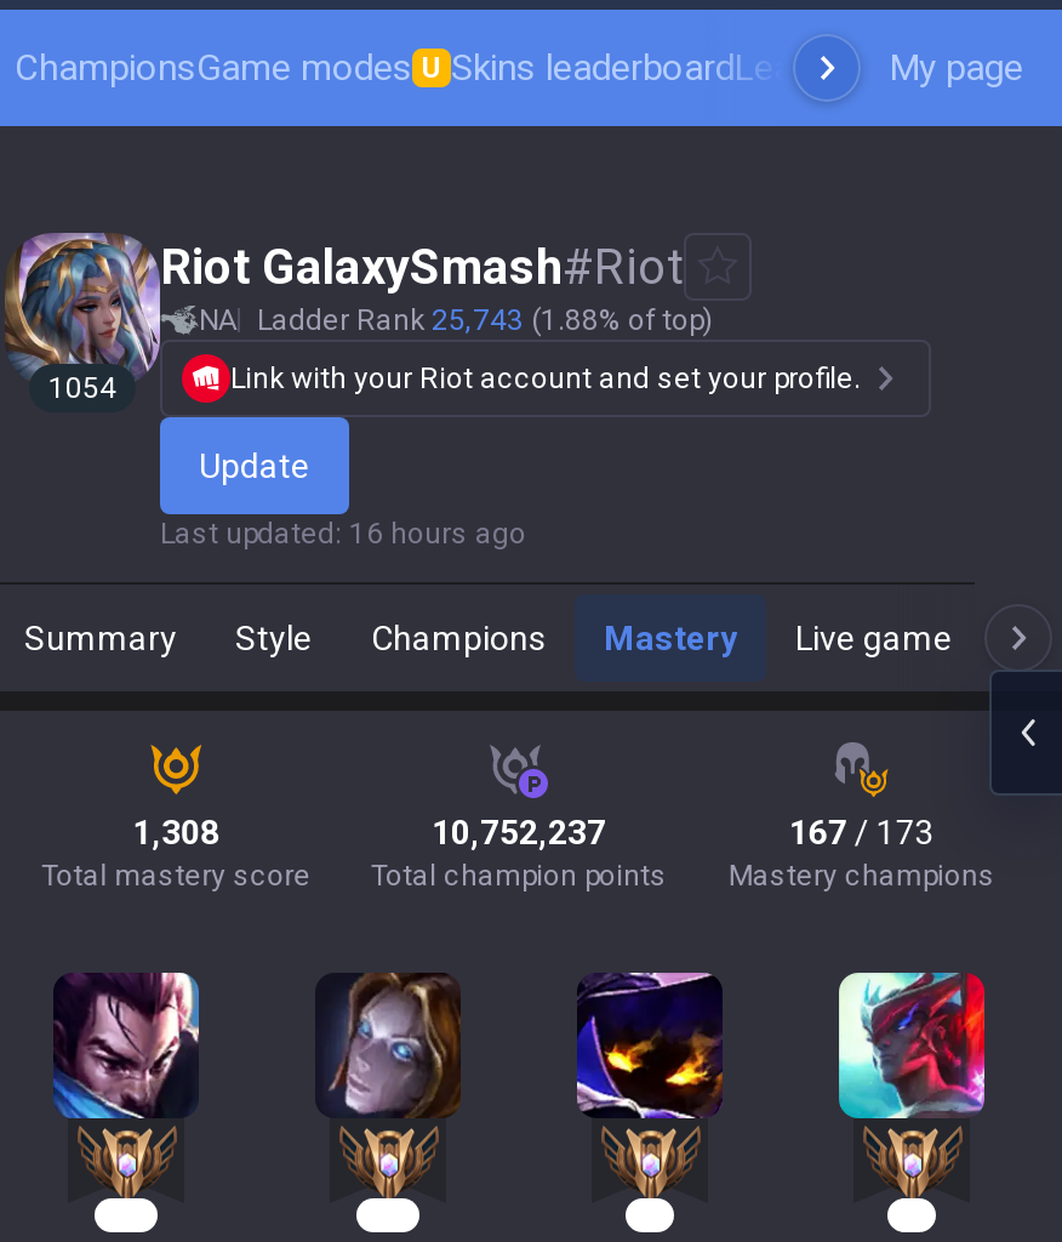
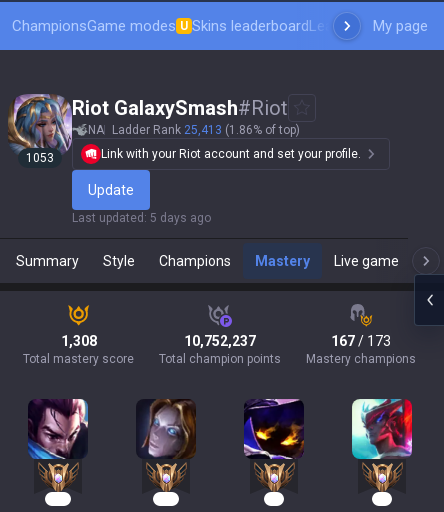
[199,303,713,337] NA Ladder Rank 25,743 (1.88% of top) -> [88,123,300,137] NA Ladder Rank 25,413 (1.86% of top)
[48,371,116,405] 1054 -> [26,151,54,165] 1053
[160,517,526,551] Last updated: 16 hours ago -> [72,211,211,225] Last updated: 5 days ago

